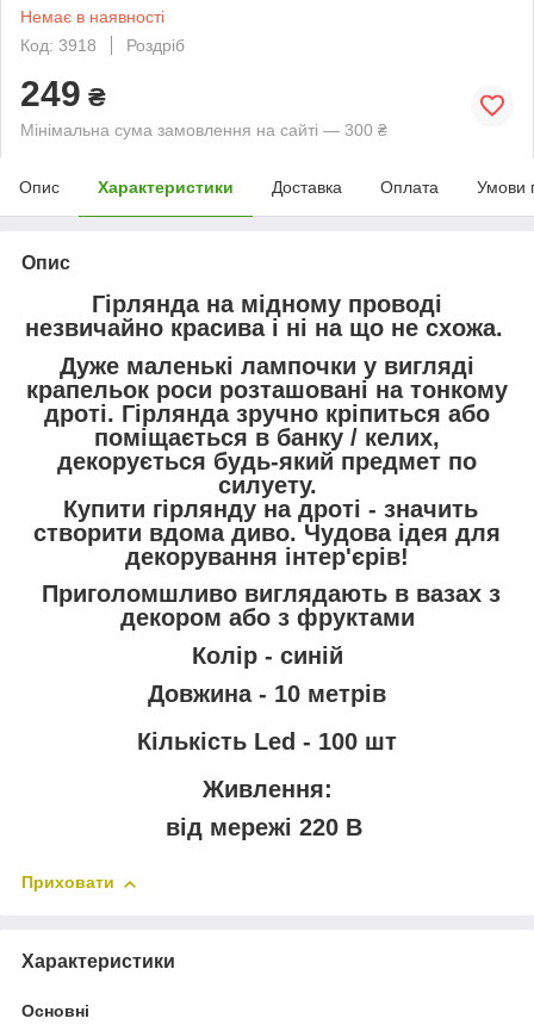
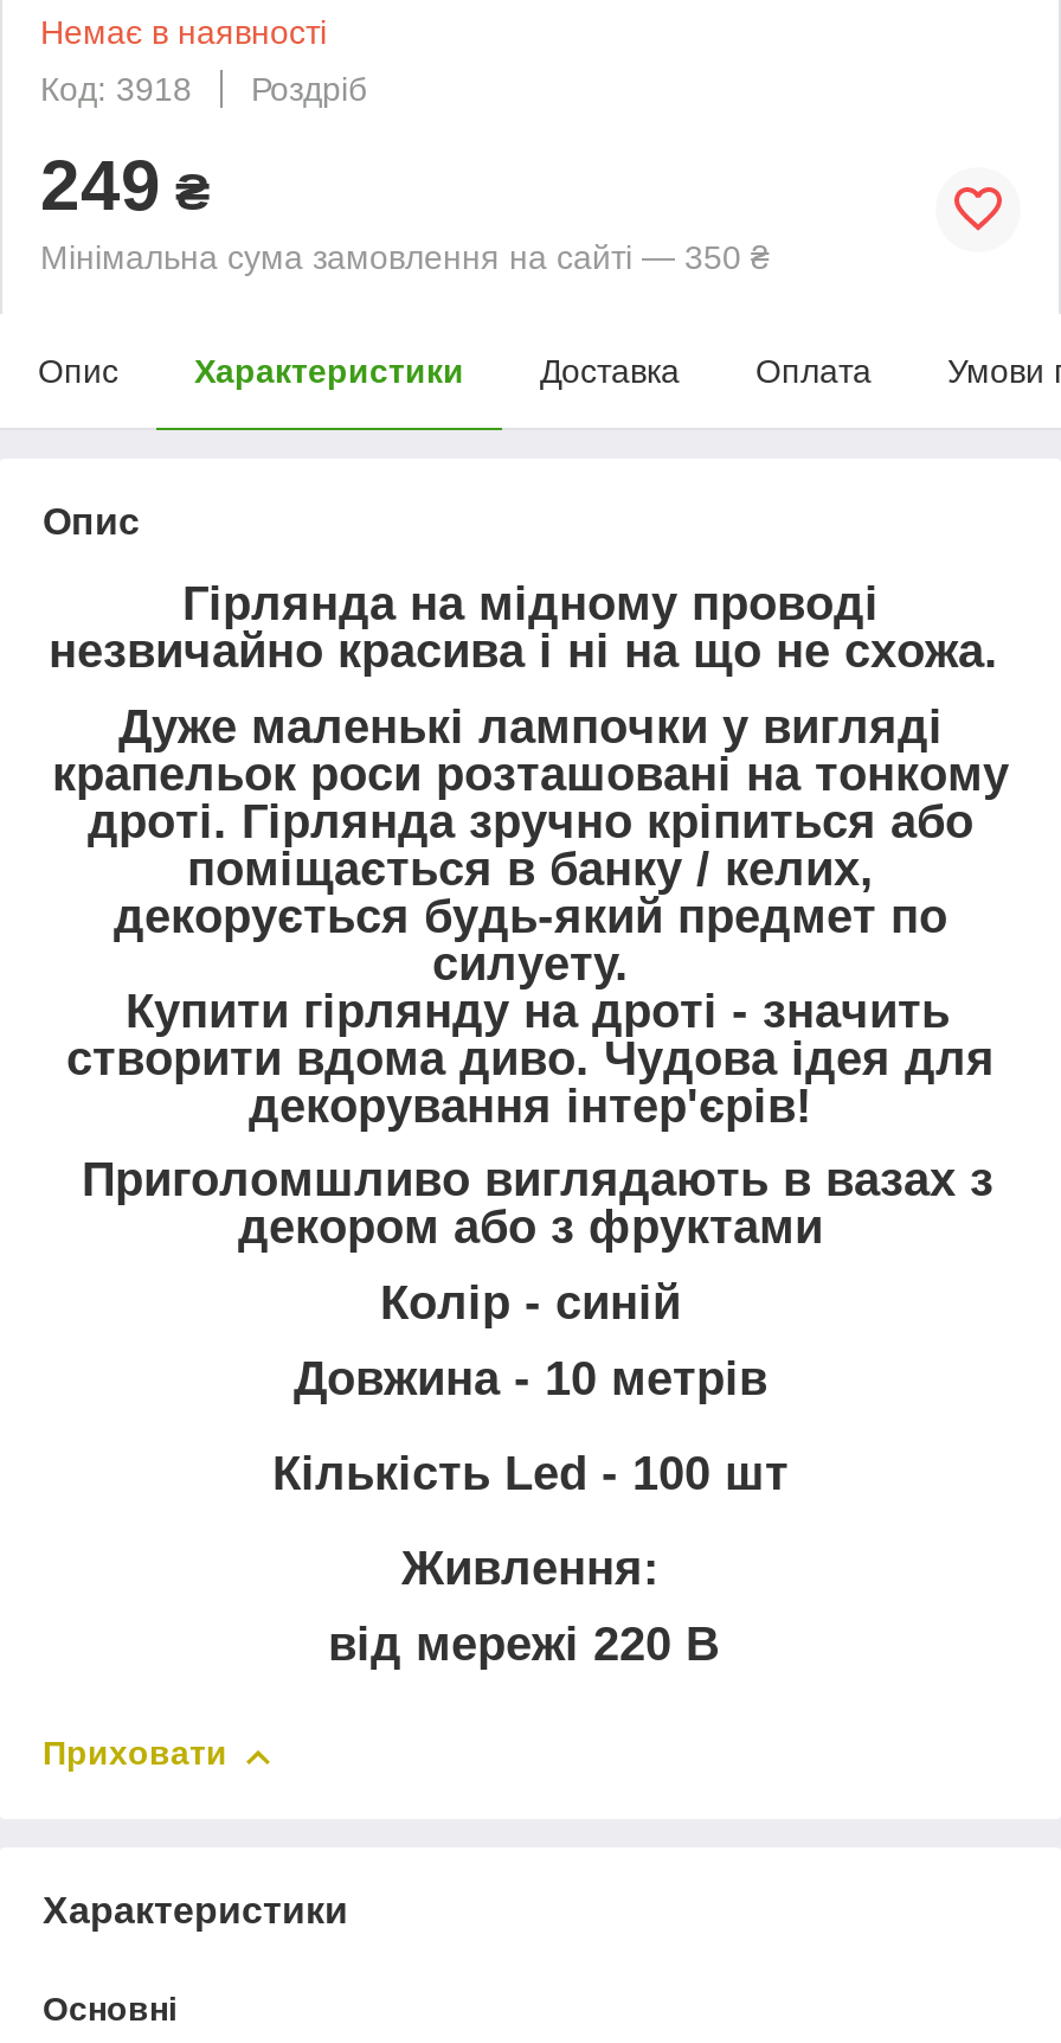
[20,120,387,139] Мінімальна сума замовлення на сайті — 300 ₴ -> [40,238,770,276] Мінімальна сума замовлення на сайті — 350 ₴

